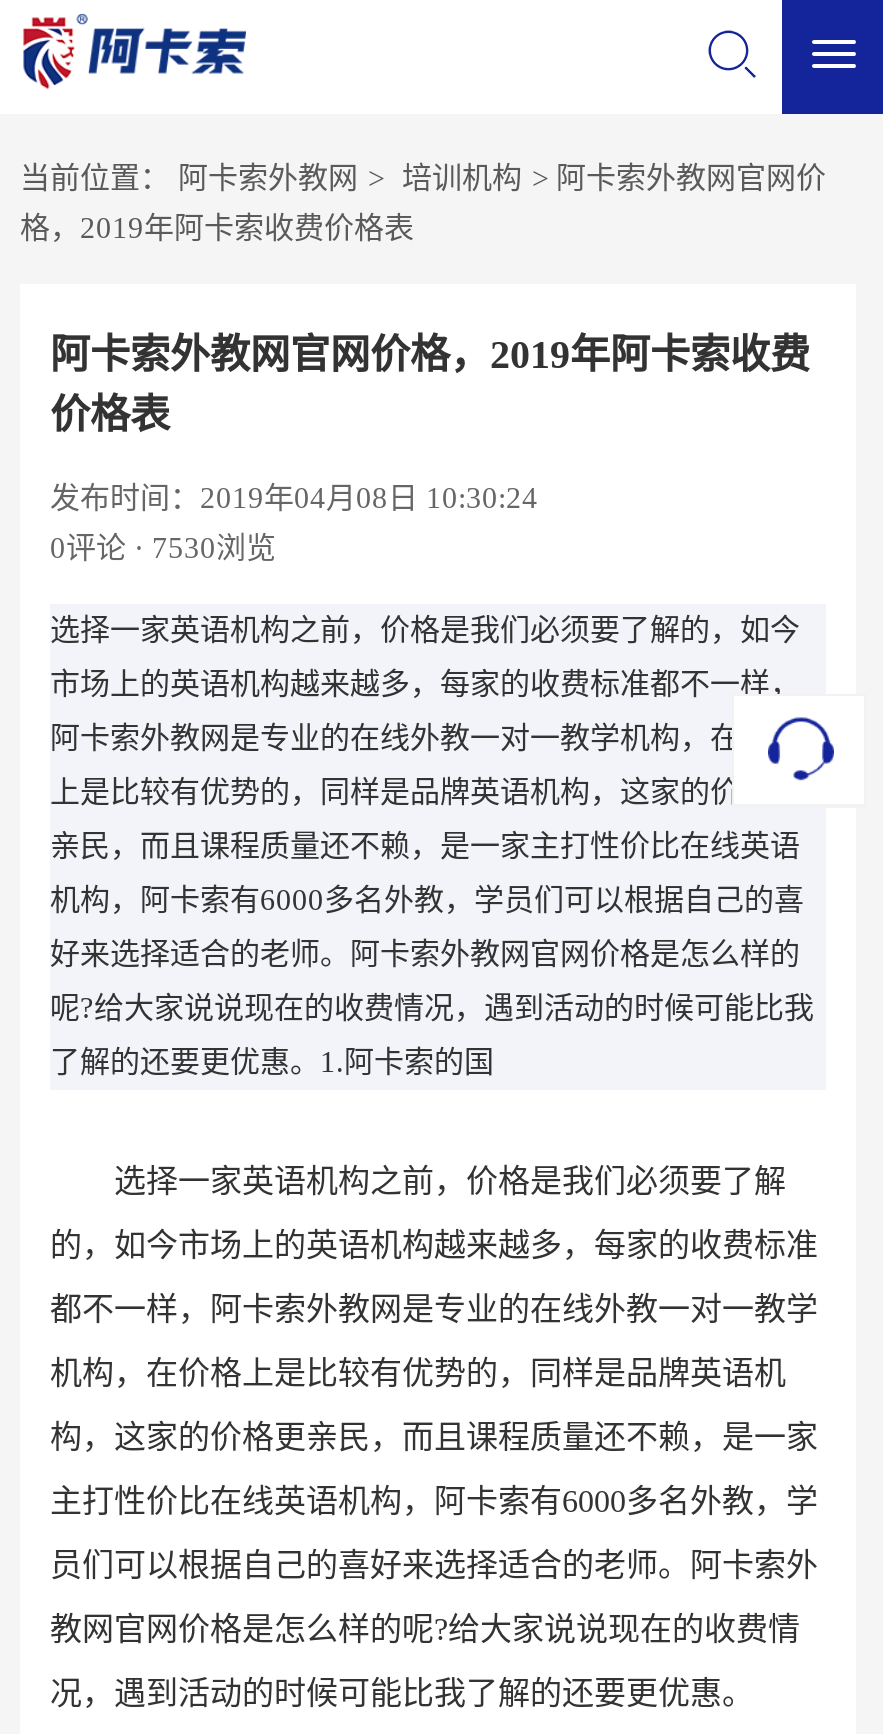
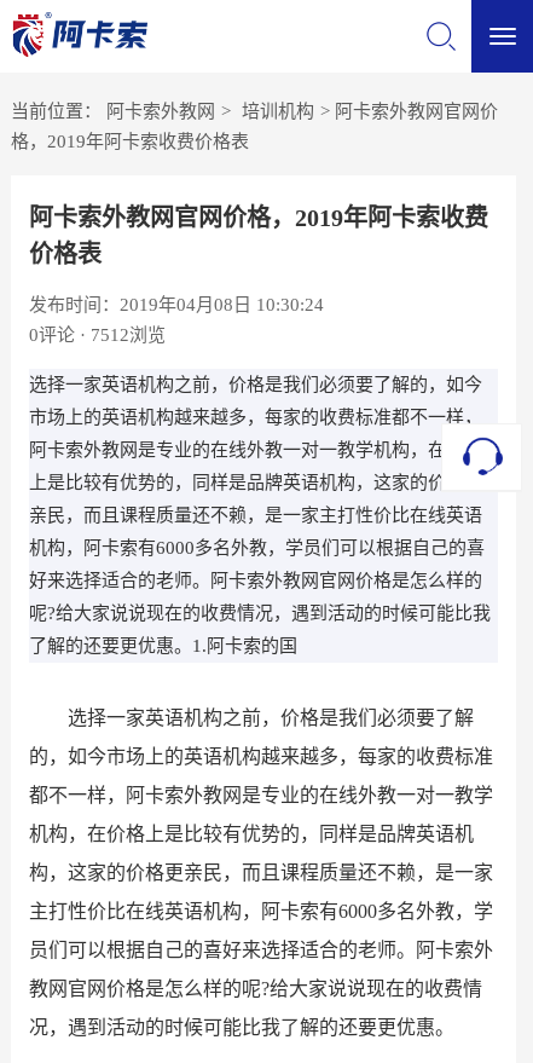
[50,532,276,564] 0评论 · 7530浏览 -> [29,325,166,345] 0评论 · 7512浏览

